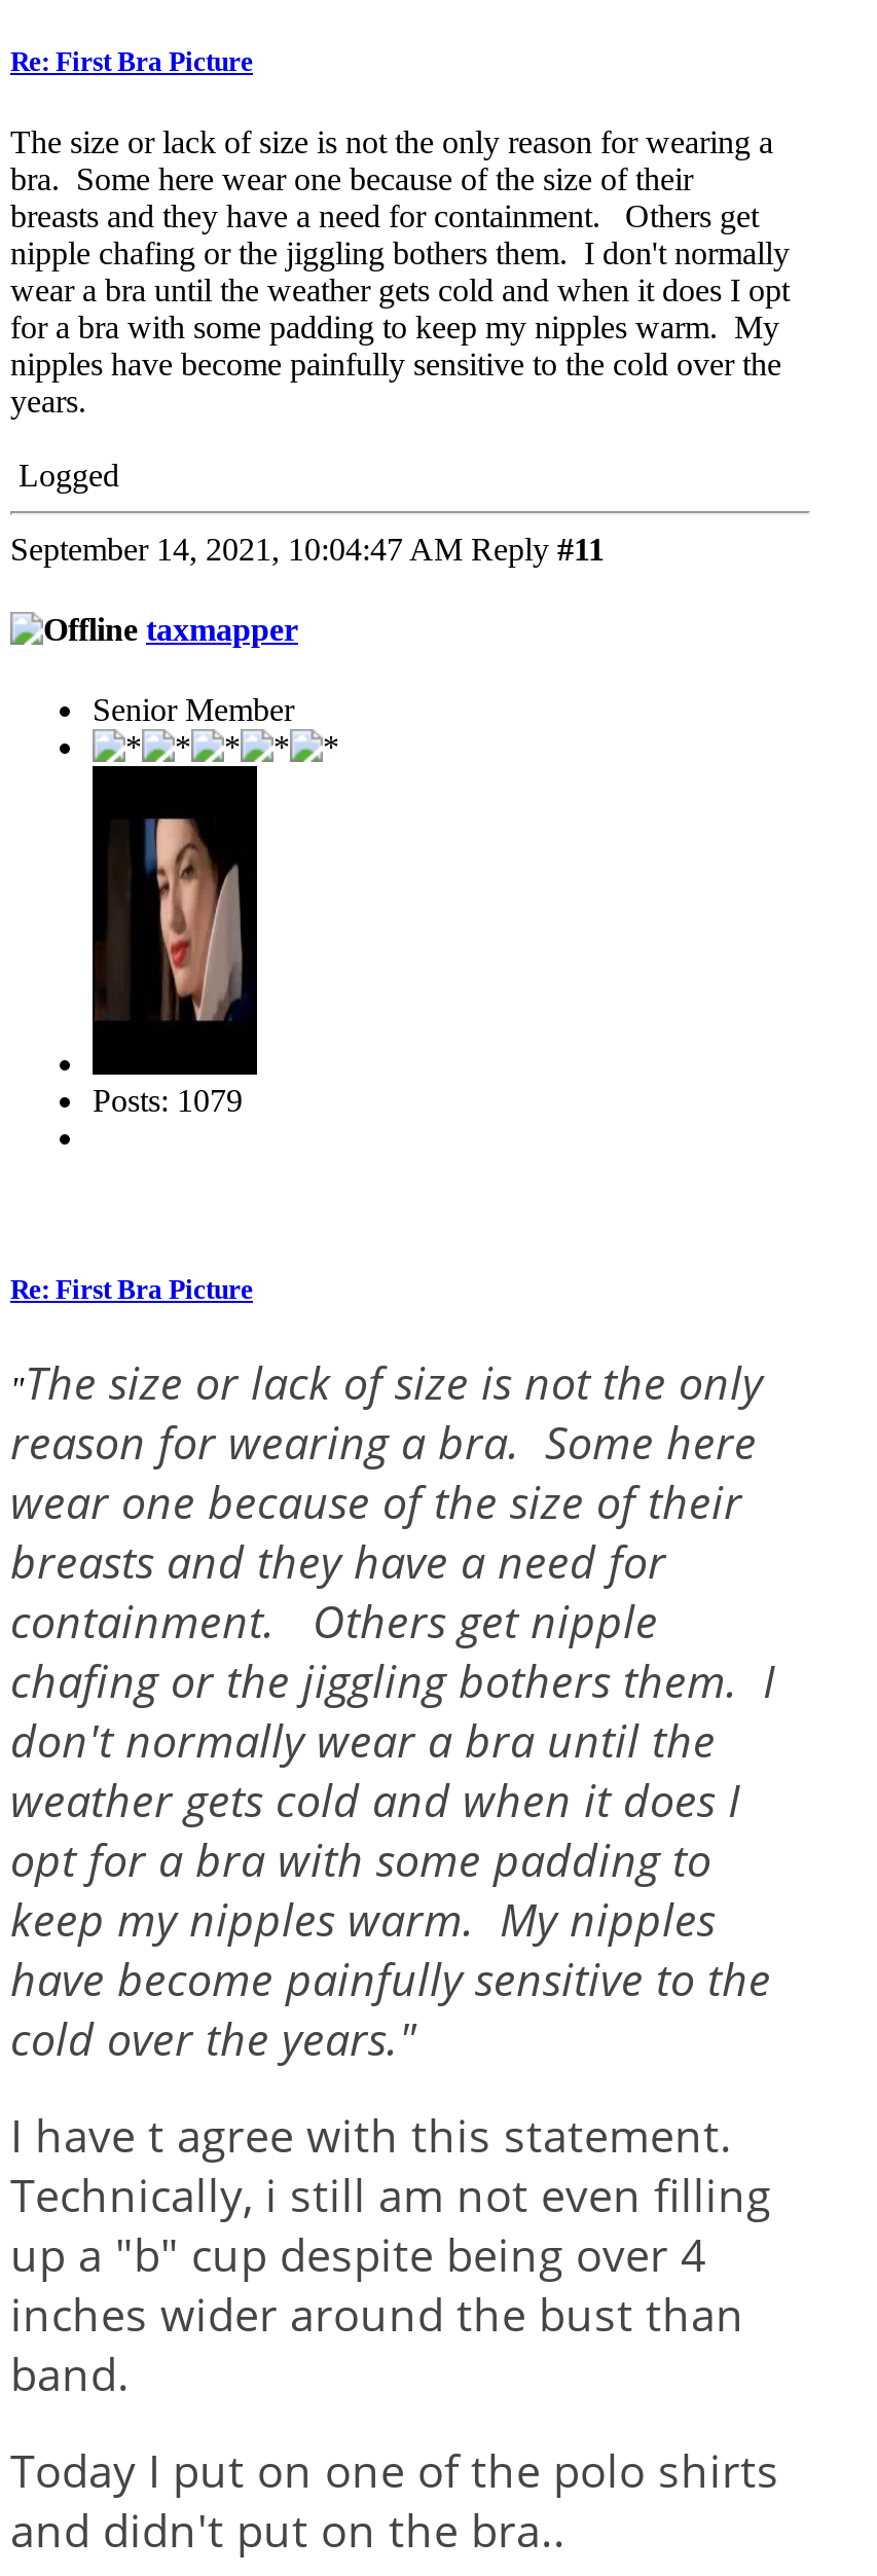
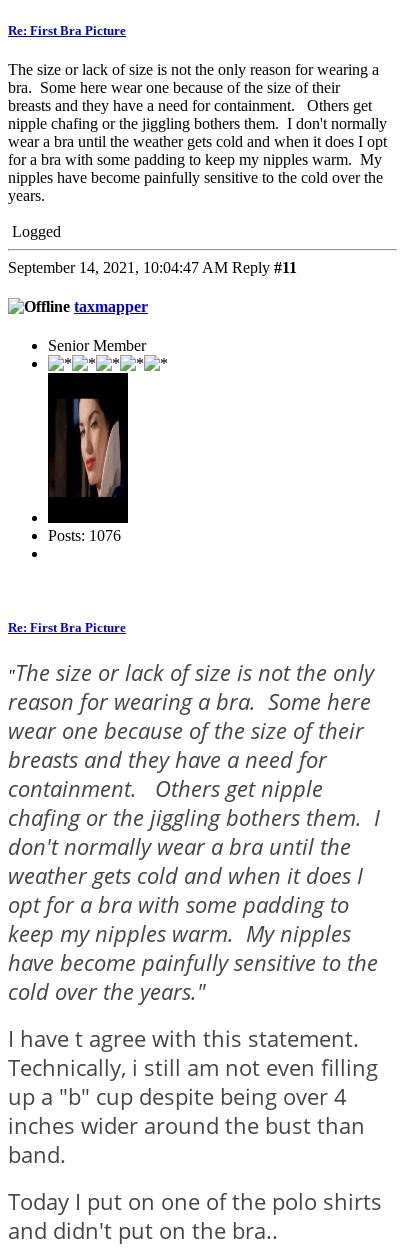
[93,1084,243,1119] Posts: 1079 -> [48,527,121,544] Posts: 1076

